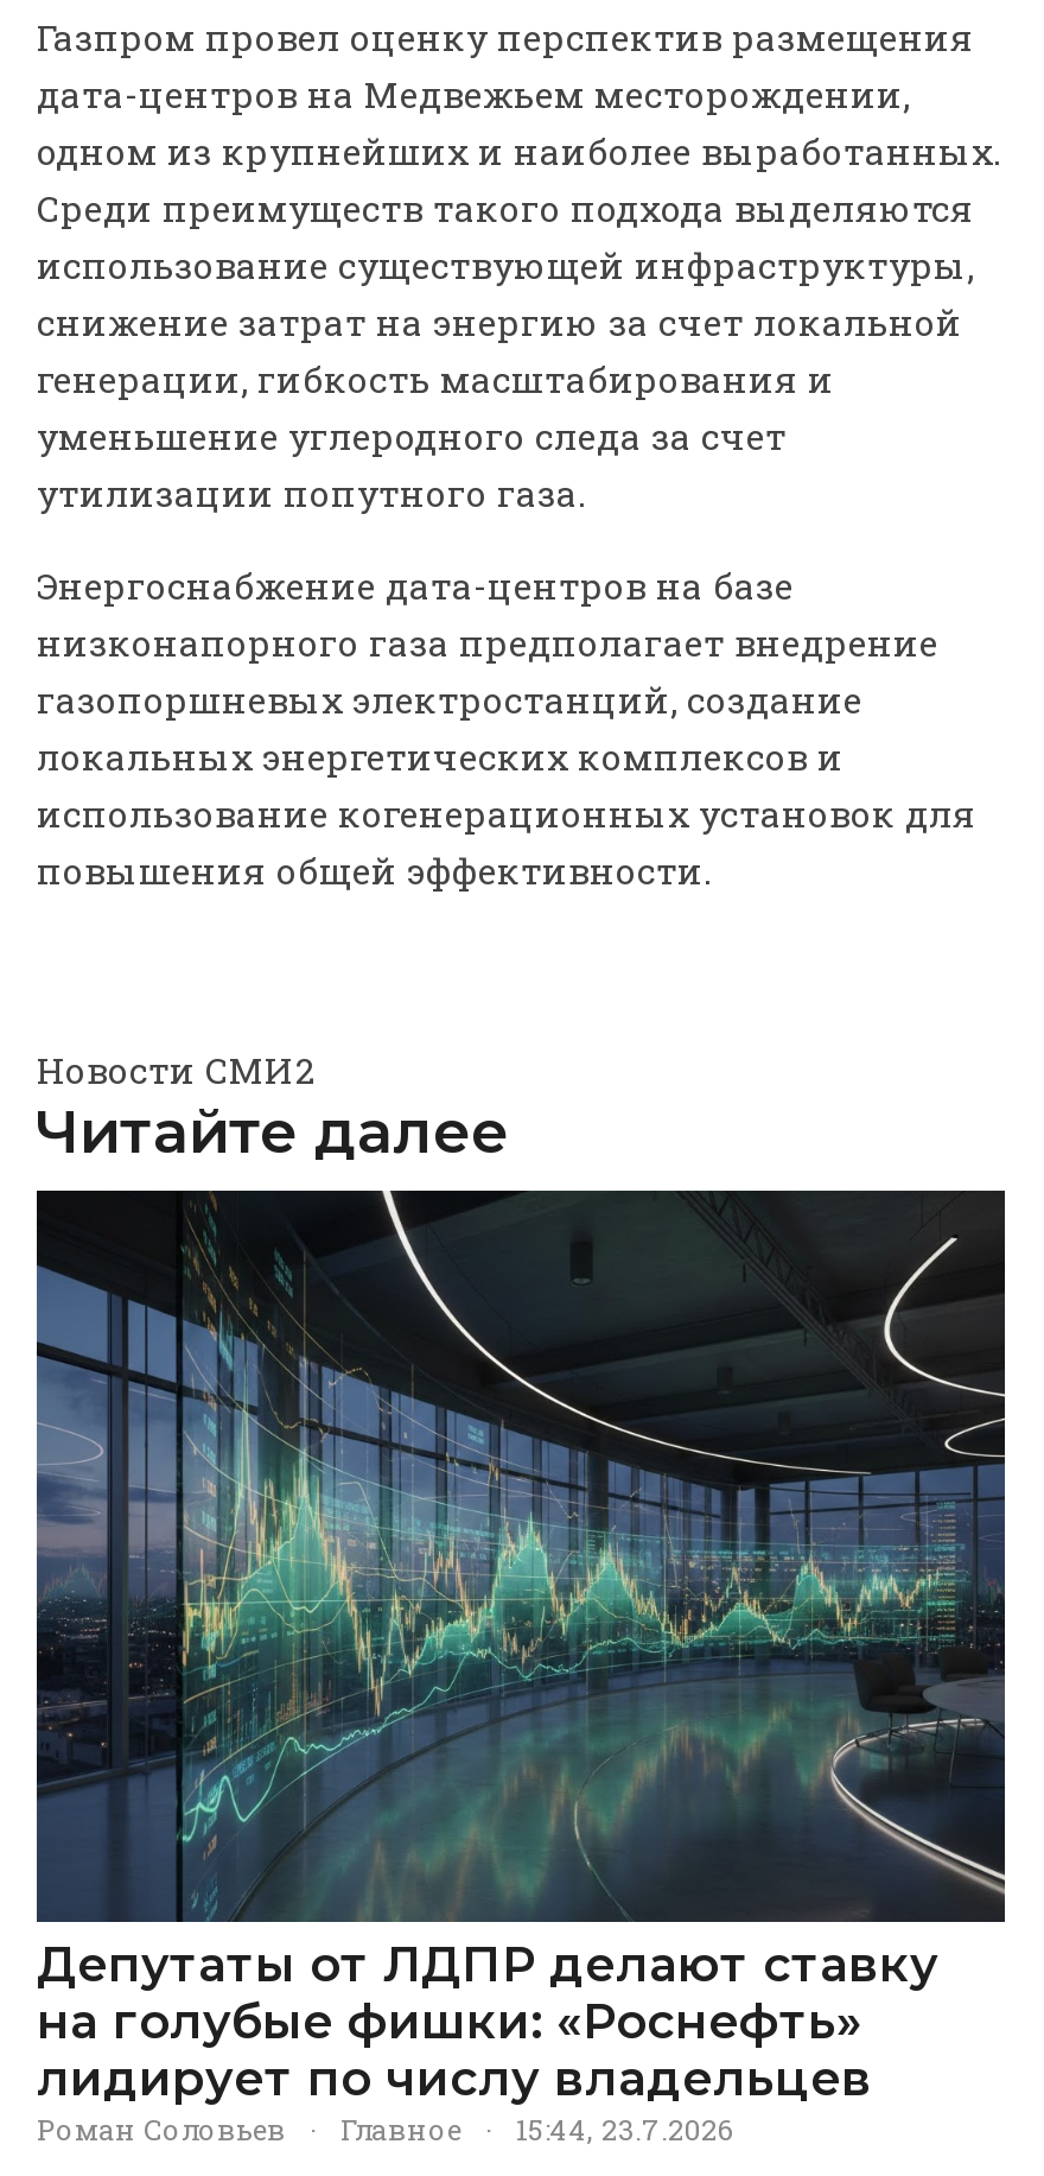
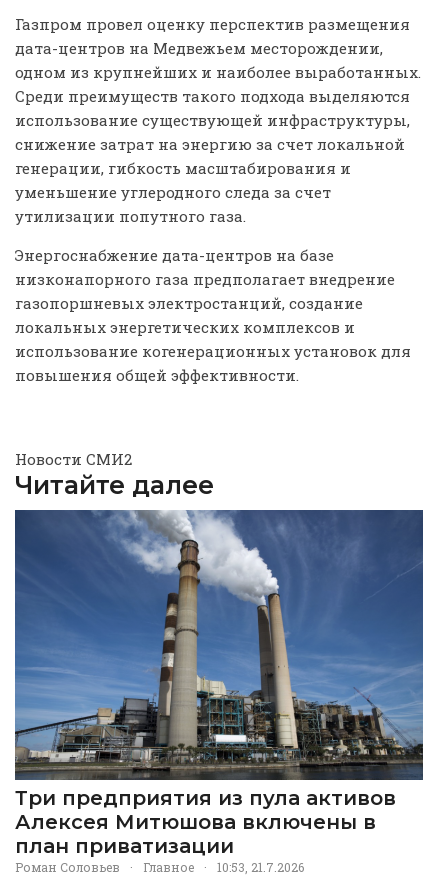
[34,1188,1007,2108] [image] | Депутаты от ЛДПР делают ставку | на голубые фишки: «Роснефть» | лидирует по числу владельцев -> [14,509,424,858] [image] | Три предприятия из пула активов | Алексея Митюшова включены в | план приватизации
[516,2111,732,2149] 15:44, 23.7.2026 -> [217,859,304,875] 10:53, 21.7.2026

